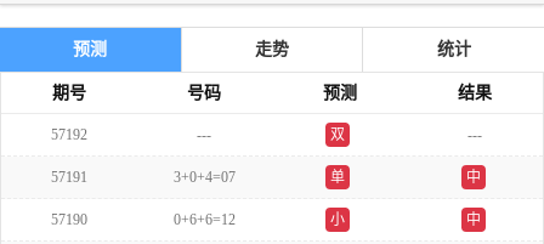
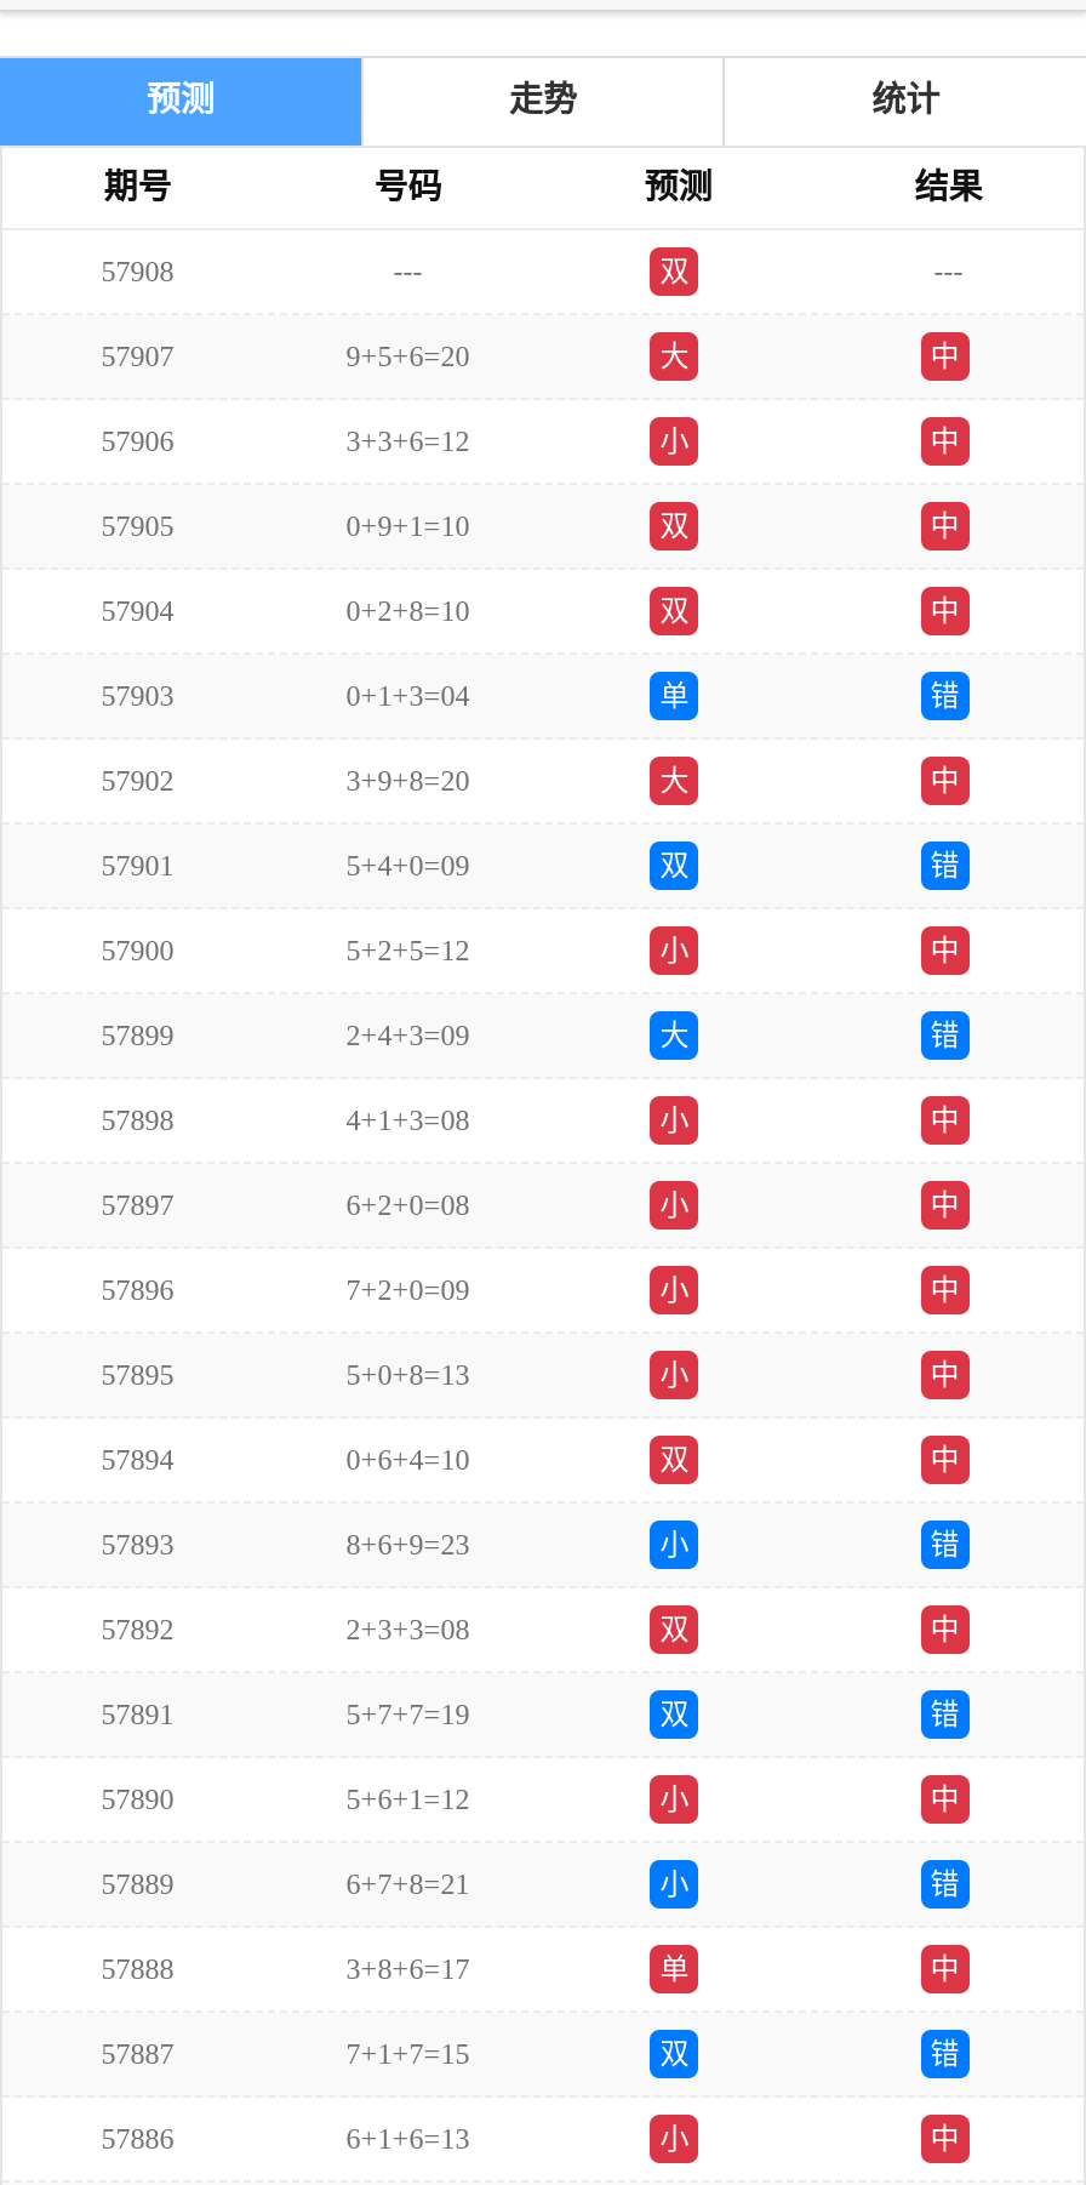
[51,126,87,143] 57192 -> [101,255,174,289] 57908
[51,169,235,186] 57191 | 3+0+4=07 -> [101,340,959,1986] 57907 | 9+5+6=20 | 大 | 中 | 57906 | 3+3+6=12 | 小 | 中 | 57905 | 0+9+1=10 | 双 | 中 | 57904 | 0+2+8=10 | 双 | 中 | 57903 | 0+1+3=04 | 单 | 错 | 57902 | 3+9+8=20 | 大 | 中 | 57901 | 5+4+0=09 | 双 | 错 | 57900 | 5+2+5=12 | 小 | 中 | 57899 | 2+4+3=09 | 大 | 错 | 57898 | 4+1+3=08 | 小 | 中 | 57897 | 6+2+0=08 | 小 | 中 | 57896 | 7+2+0=09 | 小 | 中 | 57895 | 5+0+8=13 | 小 | 中 | 57894 | 0+6+4=10 | 双 | 中 | 57893 | 8+6+9=23 | 小 | 错 | 57892 | 2+3+3=08 | 双 | 中 | 57891 | 5+7+7=19 | 双 | 错 | 57890 | 5+6+1=12 | 小 | 中 | 57889 | 6+7+8=21 | 小 | 错 | 57888 | 3+8+6=17
[51,211,235,228] 57190 | 0+6+6=12 -> [101,2037,959,2156] 57887 | 7+1+7=15 | 双 | 错 | 57886 | 6+1+6=13

